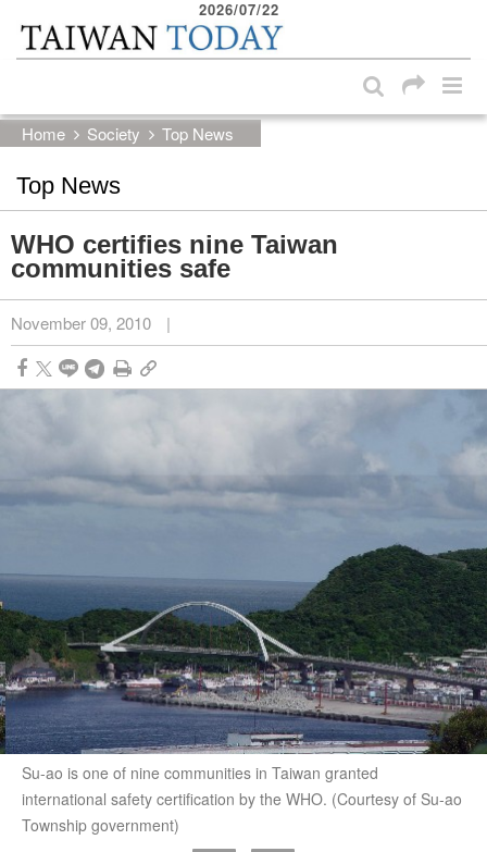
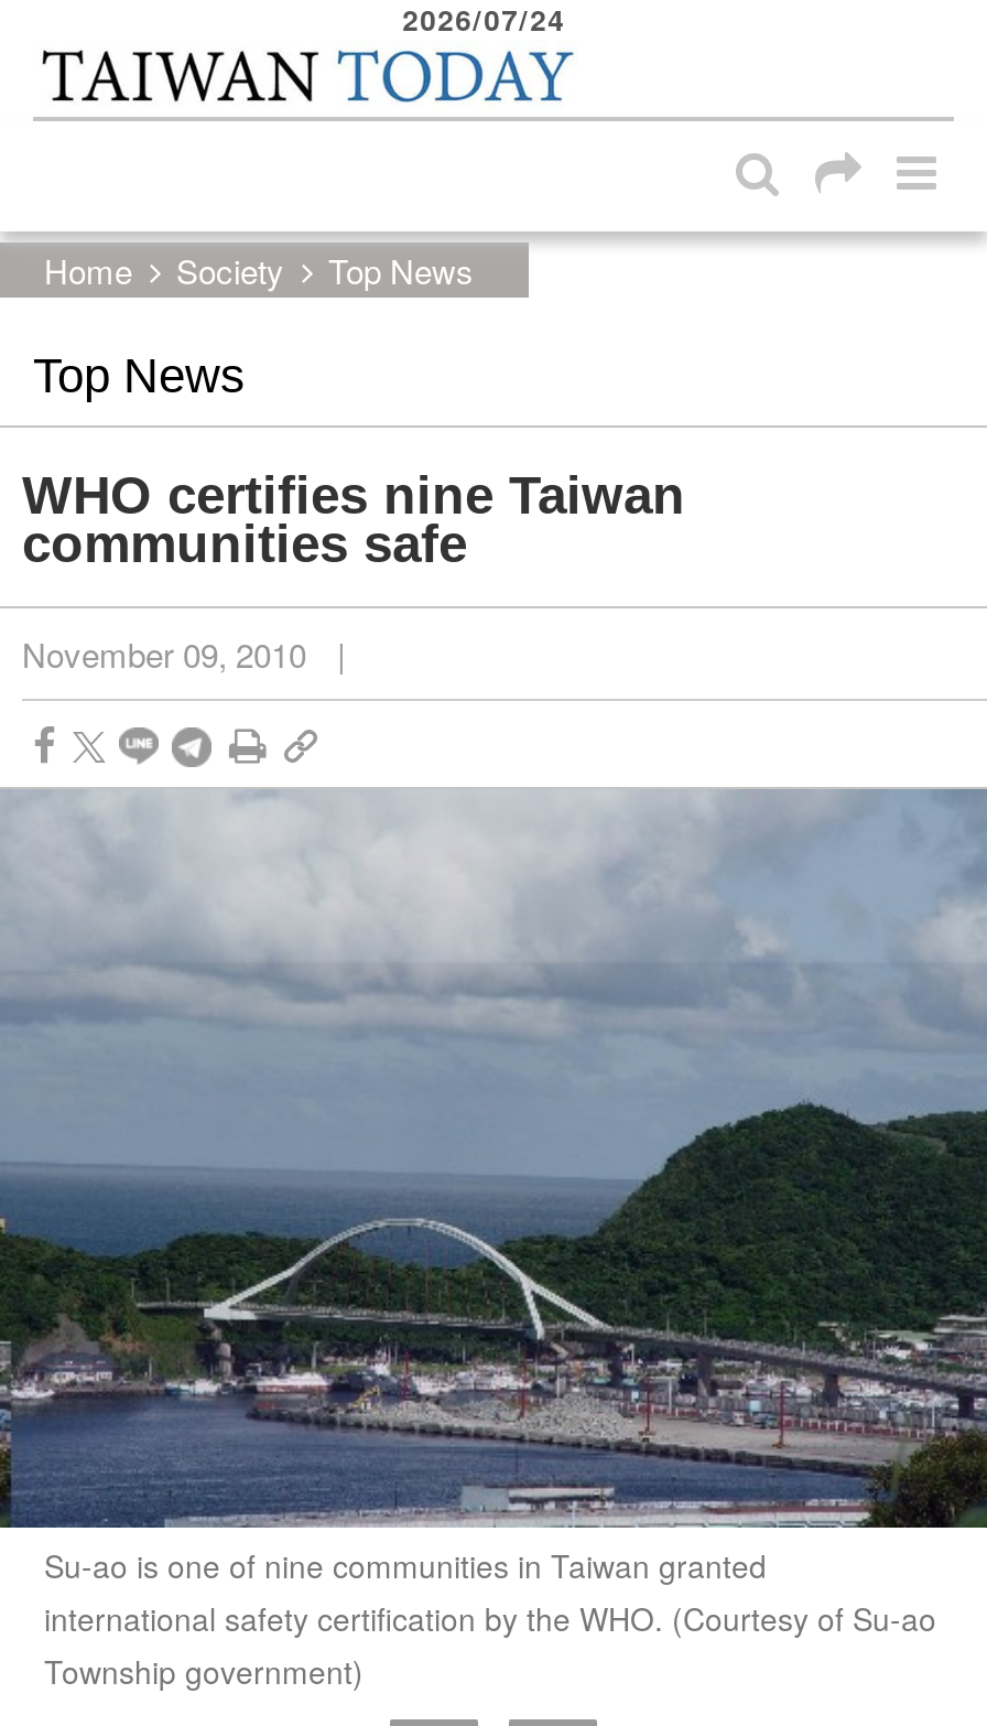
[198,0,279,20] 2026/07/22 -> [402,0,565,40] 2026/07/24

